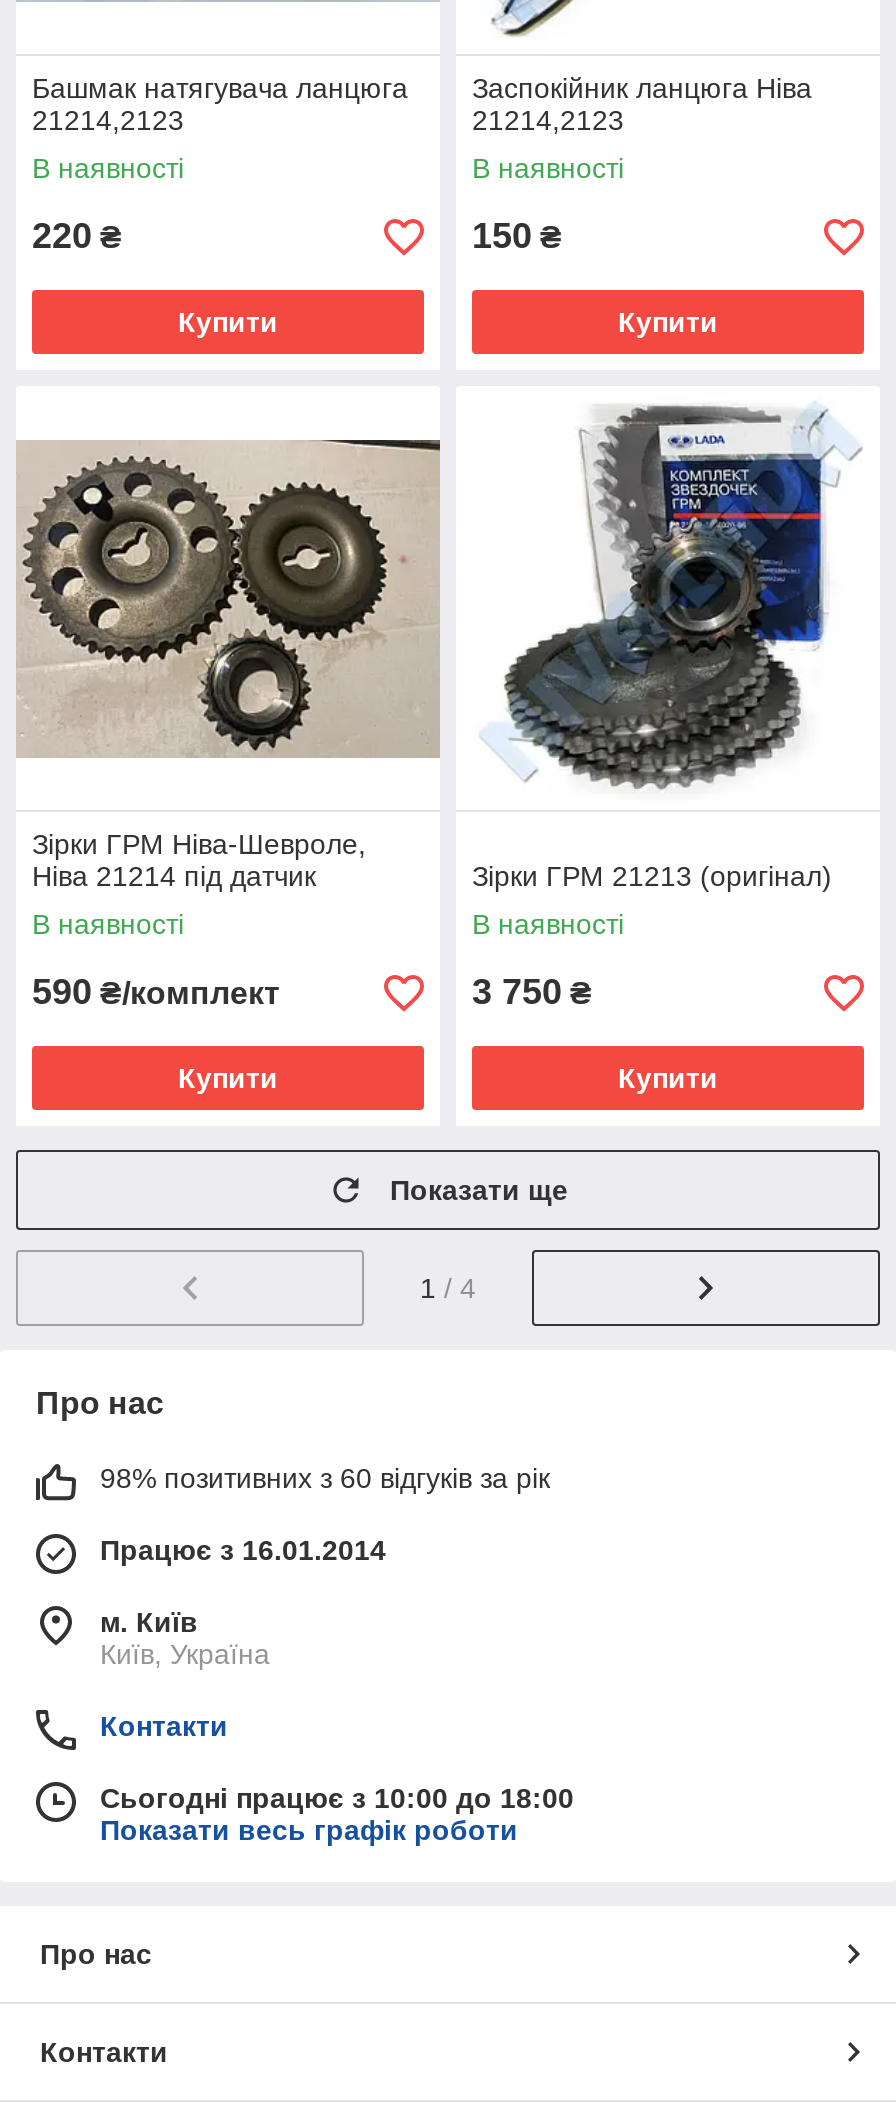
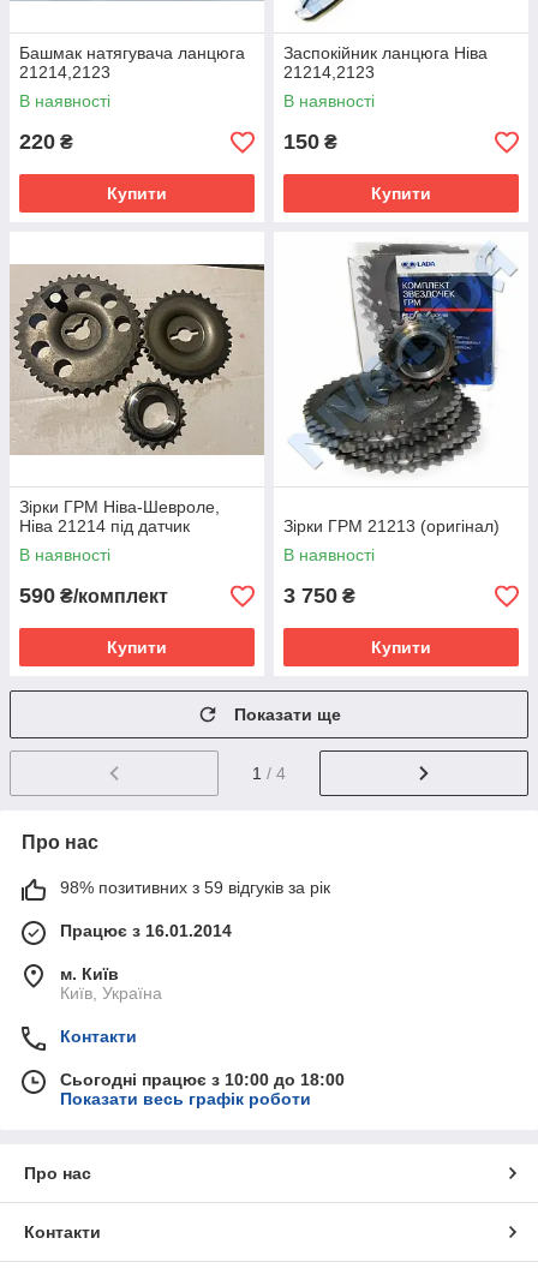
[100,1462,550,1494] 98% позитивних з 60 відгуків за рік -> [60,878,330,897] 98% позитивних з 59 відгуків за рік

